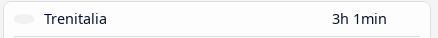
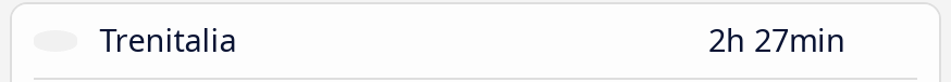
[332,9,391,28] 3h 1min -> [708,19,854,60] 2h 27min

